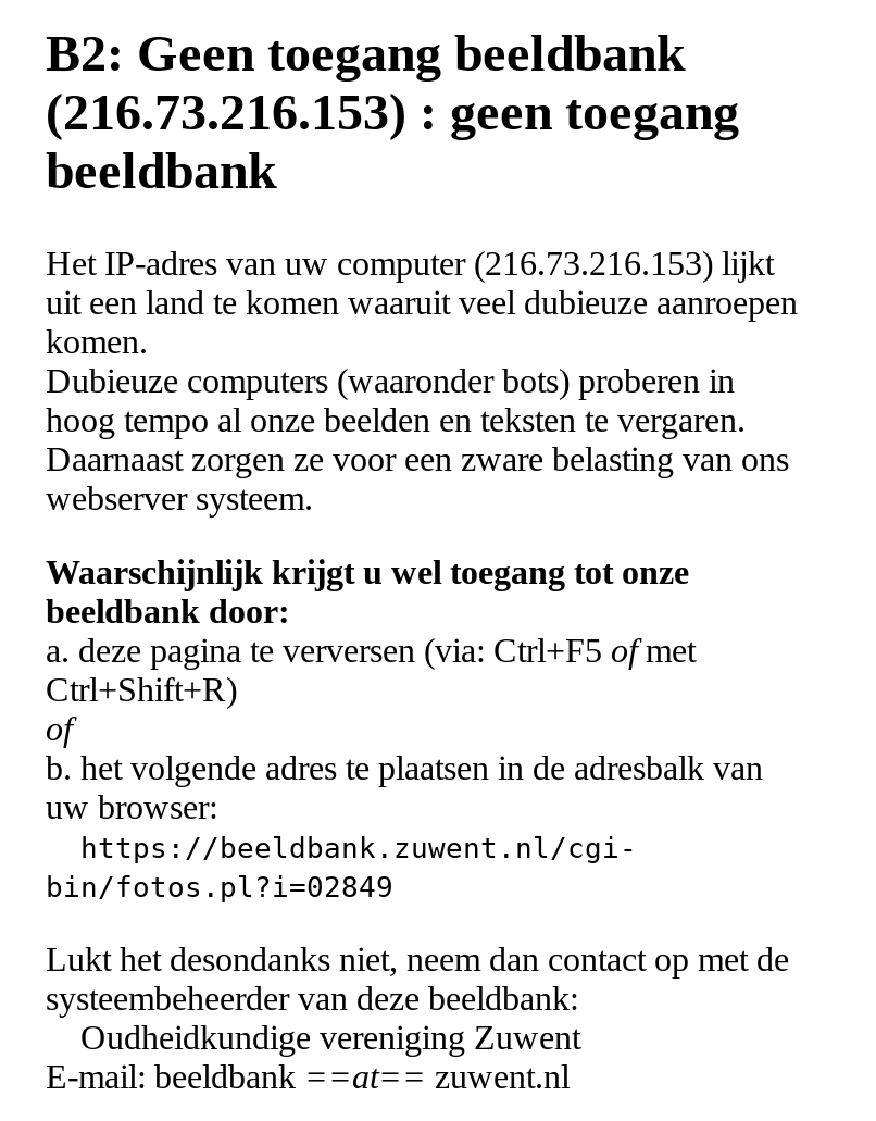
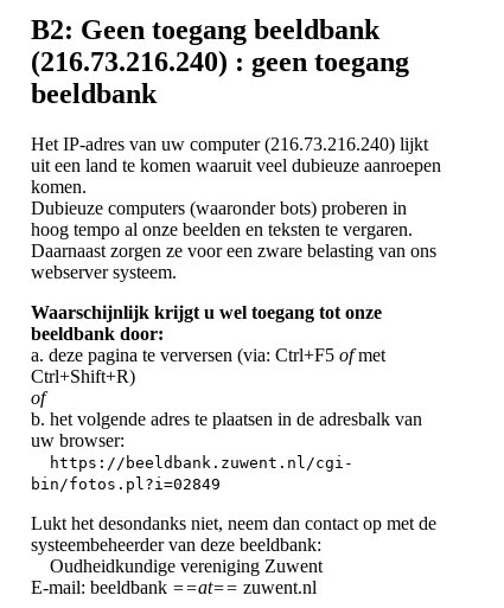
[46,84,739,140] (216.73.216.153) : geen toegang -> [31,46,409,77] (216.73.216.240) : geen toegang
[46,244,774,281] Het IP-adres van uw computer (216.73.216.153) lijkt -> [31,134,428,154] Het IP-adres van uw computer (216.73.216.240) lijkt

